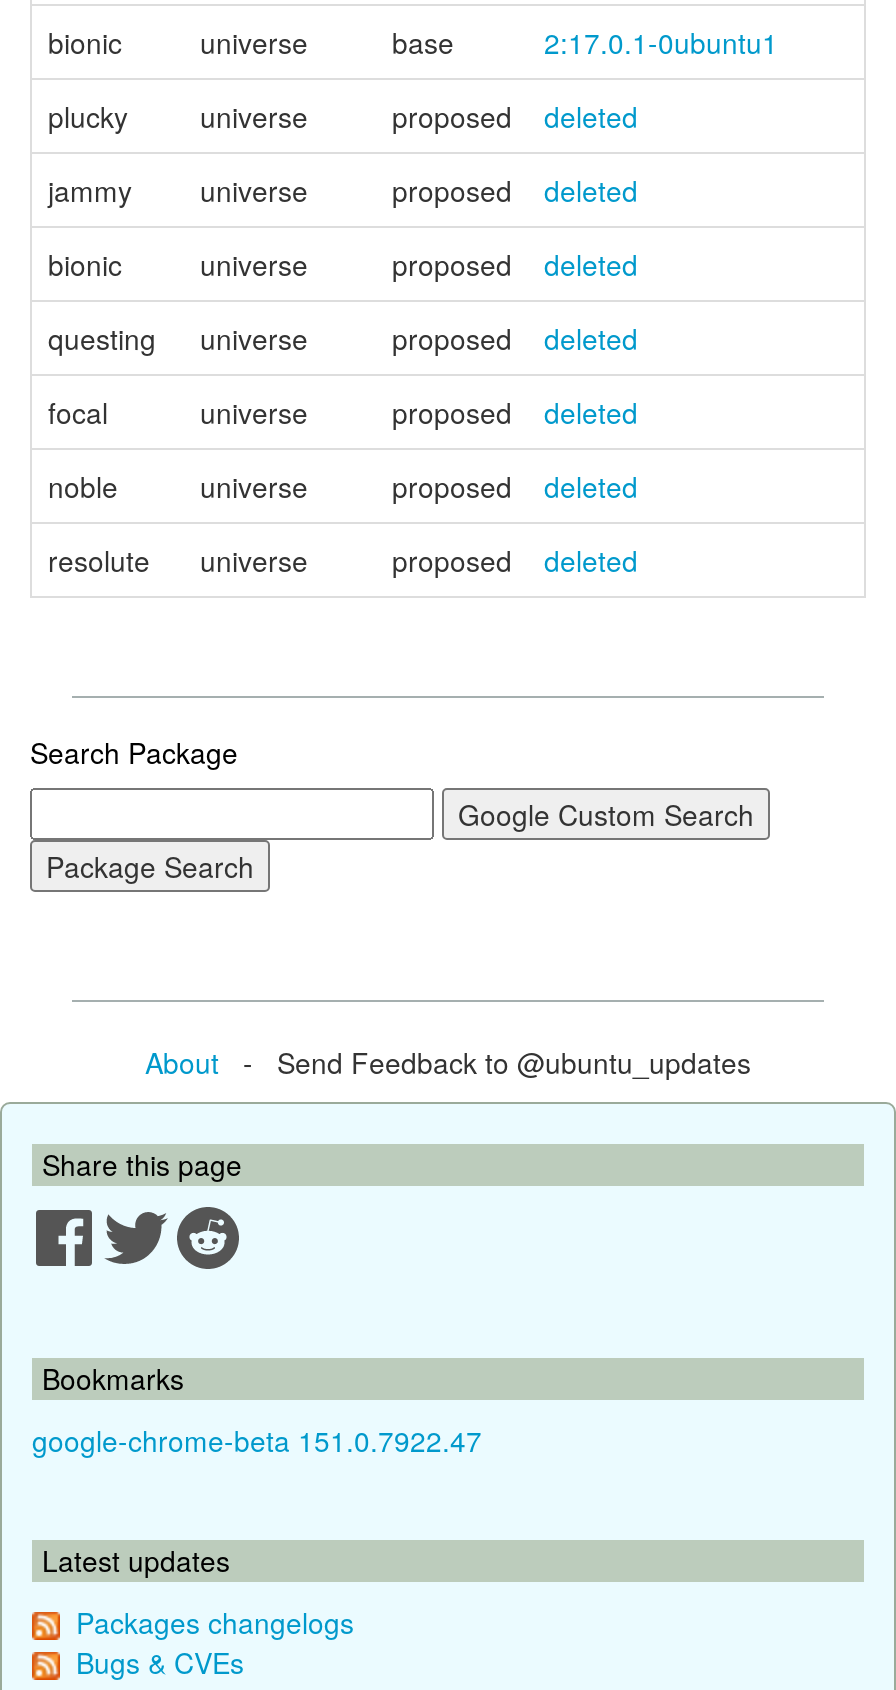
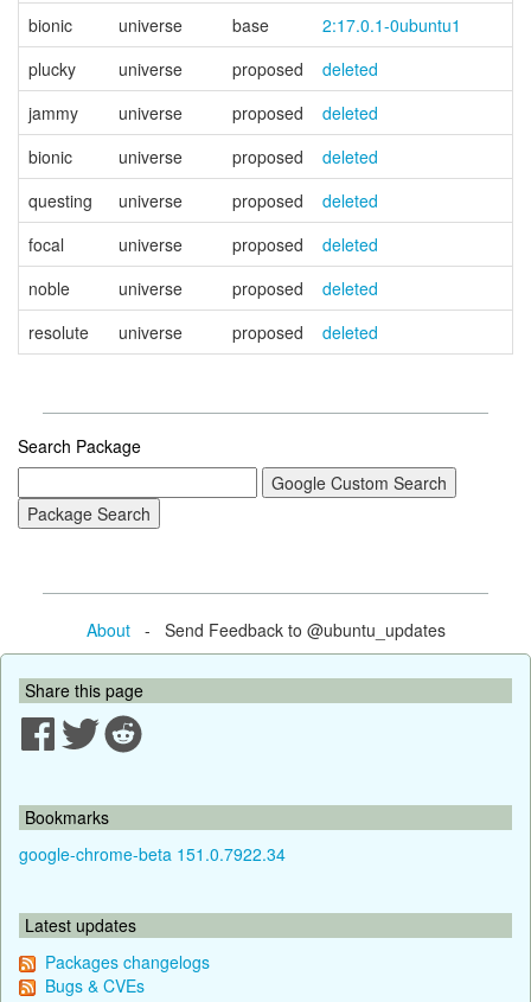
[32,1419,482,1459] google-chrome-beta 151.0.7922.47 -> [19,841,286,865] google-chrome-beta 151.0.7922.34

